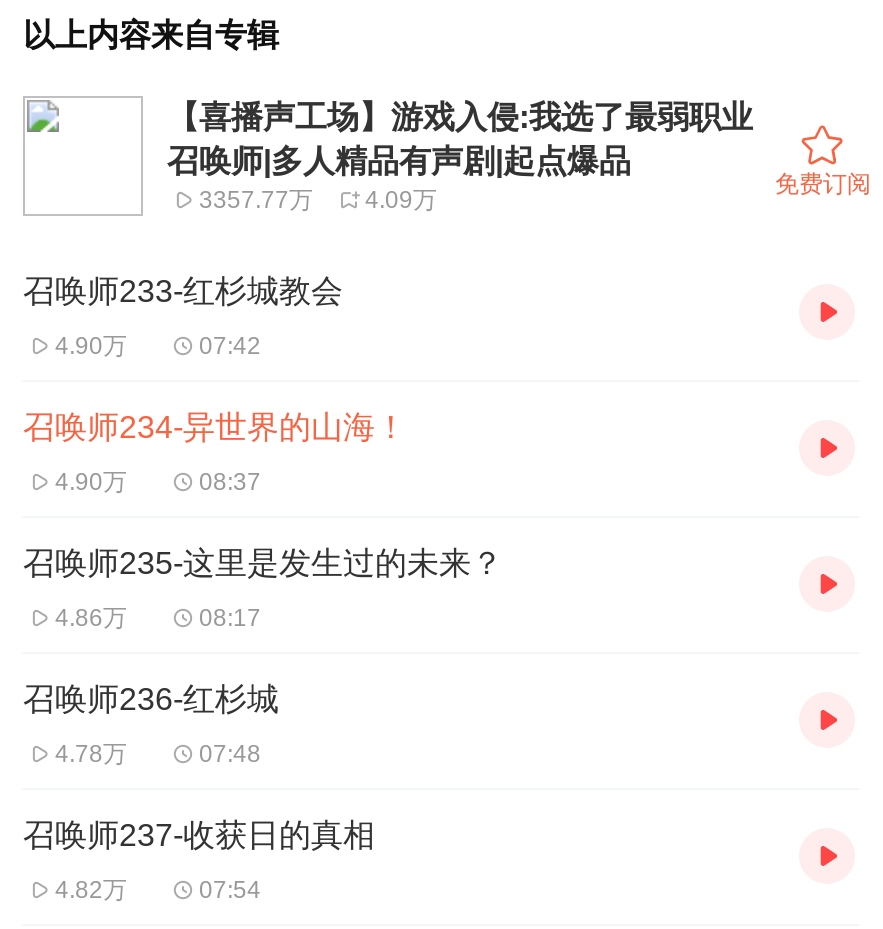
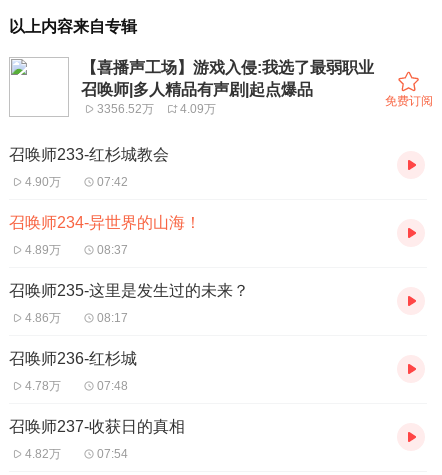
[199,186,437,214] 3357.77万 4.09万 -> [97,102,216,116] 3356.52万 4.09万
[55,468,127,496] 4.90万 -> [25,243,61,257] 4.89万

